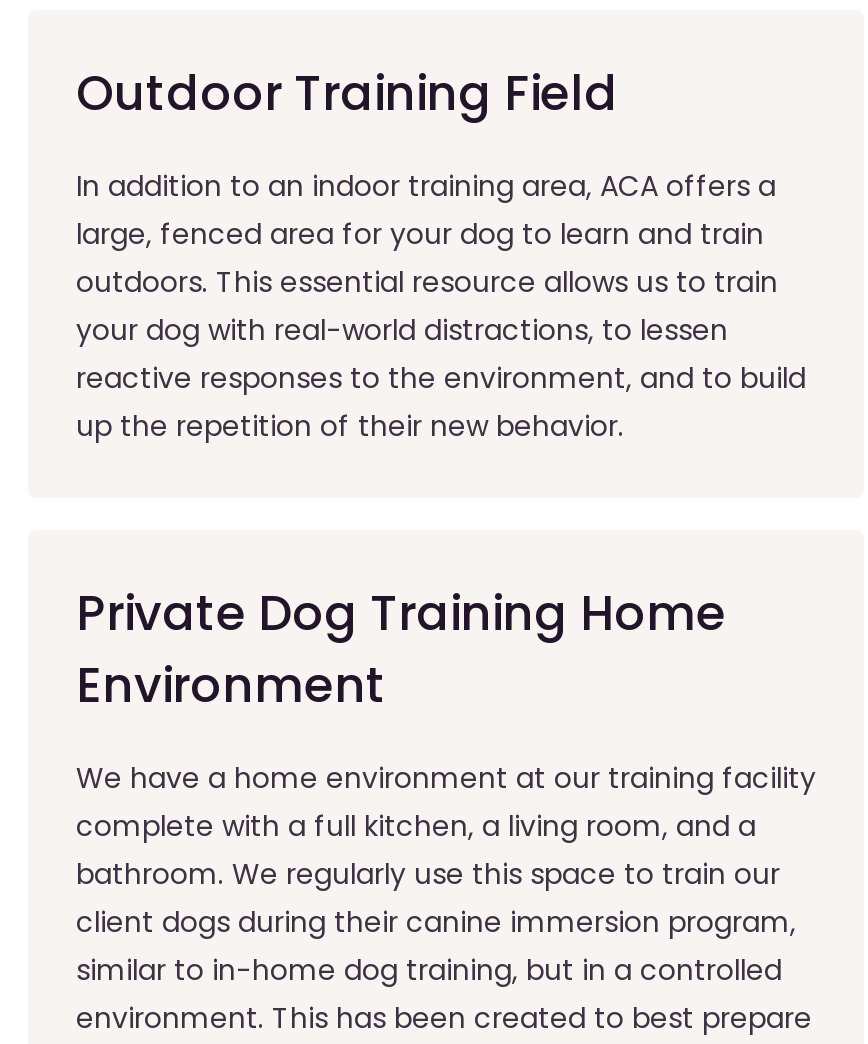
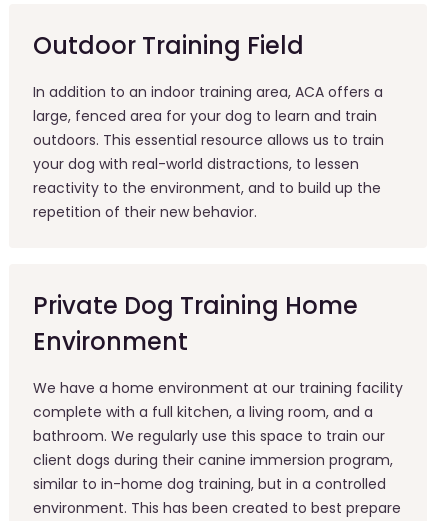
[76,358,806,446] reactive responses to the environment, and to build | up the repetition of their new behavior. -> [33,178,381,222] reactivity to the environment, and to build up the | repetition of their new behavior.

